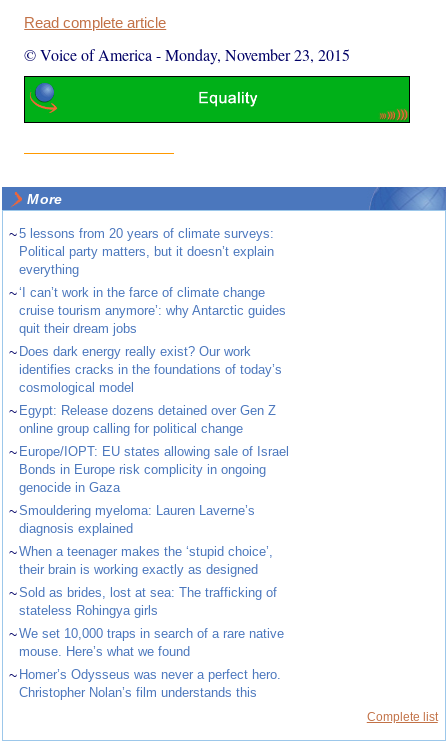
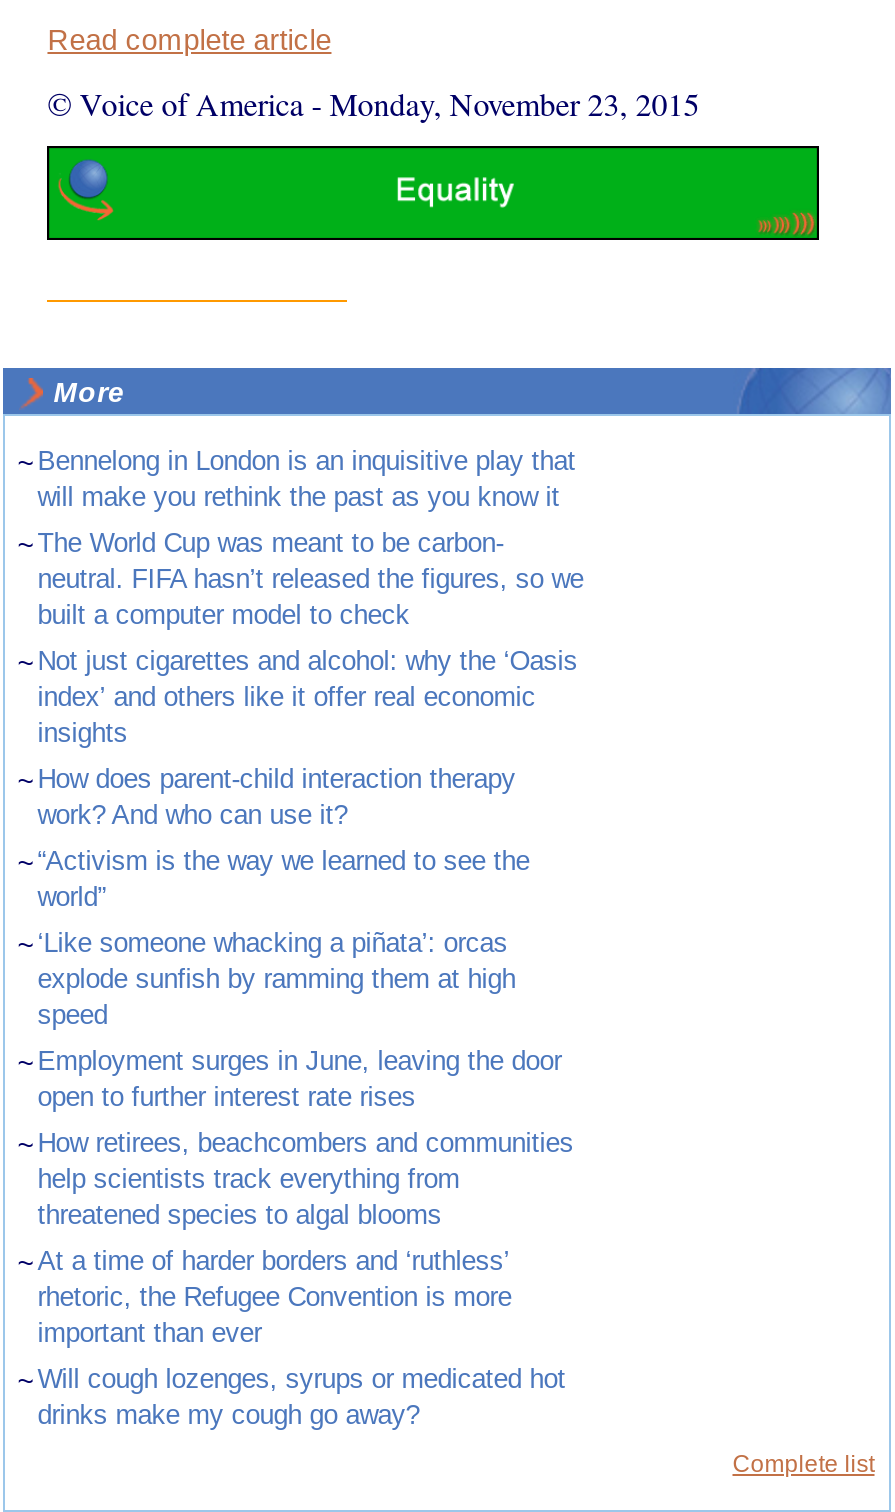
[9,226,274,277] ~ 5 lessons from 20 years of climate surveys: | Political party matters, but it doesn’t explain | everything -> [17,447,575,513] ~ Bennelong in London is an inquisitive play that | will make you rethink the past as you know it
[9,285,286,336] ~ ‘I can’t work in the farce of climate change | cruise tourism anymore’: why Antarctic guides | quit their dream jobs -> [17,529,583,631] ~ The World Cup was meant to be carbon- | neutral. FIFA hasn’t released the figures, so we | built a computer model to check
[9,344,282,395] ~ Does dark energy really exist? Our work | identifies cracks in the foundations of today’s | cosmological model -> [17,647,577,749] ~ Not just cigarettes and alcohol: why the ‘Oasis | index’ and others like it offer real economic | insights
[9,403,276,436] ~ Egypt: Release dozens detained over Gen Z | online group calling for political change -> [17,765,515,831] ~ How does parent-child interaction therapy | work? And who can use it?
[9,444,289,495] ~ Europe/IOPT: EU states allowing sale of Israel | Bonds in Europe risk complicity in ongoing | genocide in Gaza -> [17,847,529,913] ~ “Activism is the way we learned to see the | world”
[9,503,255,536] ~ Smouldering myeloma: Lauren Laverne’s | diagnosis explained -> [17,929,515,1031] ~ ‘Like someone whacking a piñata’: orcas | explode sunfish by ramming them at high | speed
[9,544,273,577] ~ When a teenager makes the ‘stupid choice’, | their brain is working exactly as designed -> [17,1047,561,1113] ~ Employment surges in June, leaving the door | open to further interest rate rises
[9,585,277,618] ~ Sold as brides, lost at sea: The trafficking of | stateless Rohingya girls -> [17,1129,573,1231] ~ How retirees, beachcombers and communities | help scientists track everything from | threatened species to algal blooms
[9,626,284,659] ~ We set 10,000 traps in search of a rare native | mouse. Here’s what we found -> [17,1247,511,1349] ~ At a time of harder borders and ‘ruthless’ | rhetoric, the Refugee Convention is more | important than ever
[9,667,281,700] ~ Homer’s Odysseus was never a perfect hero. | Christopher Nolan’s film understands this -> [17,1365,565,1431] ~ Will cough lozenges, syrups or medicated hot | drinks make my cough go away?

